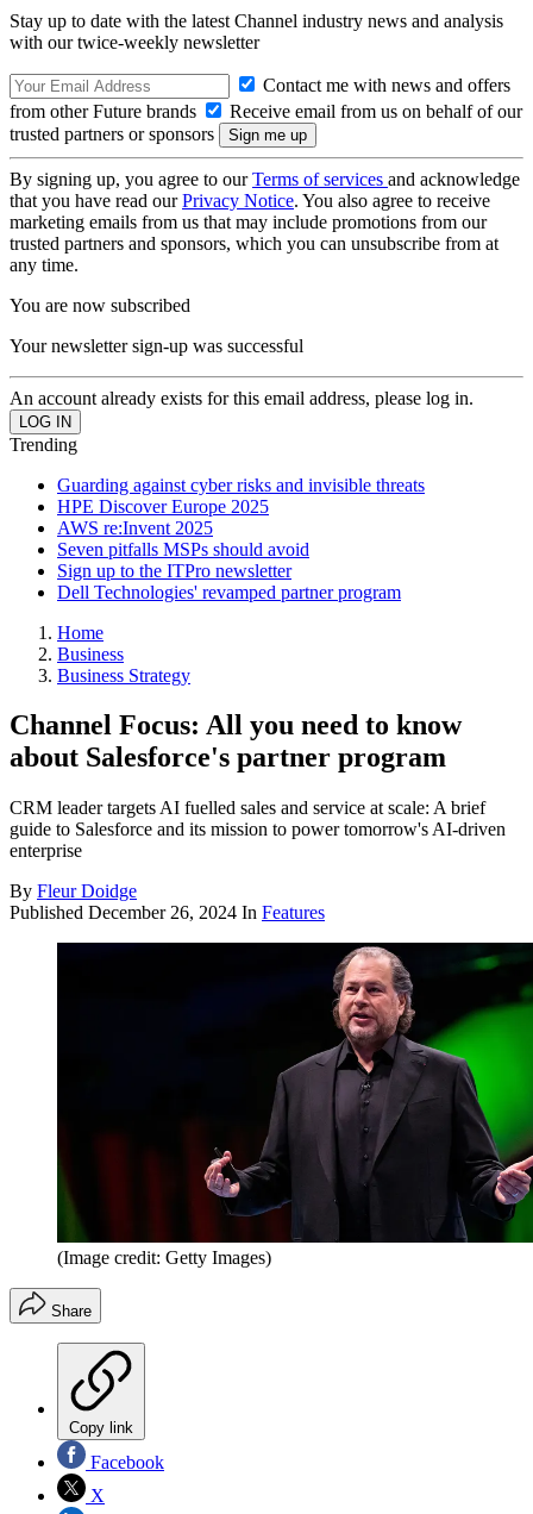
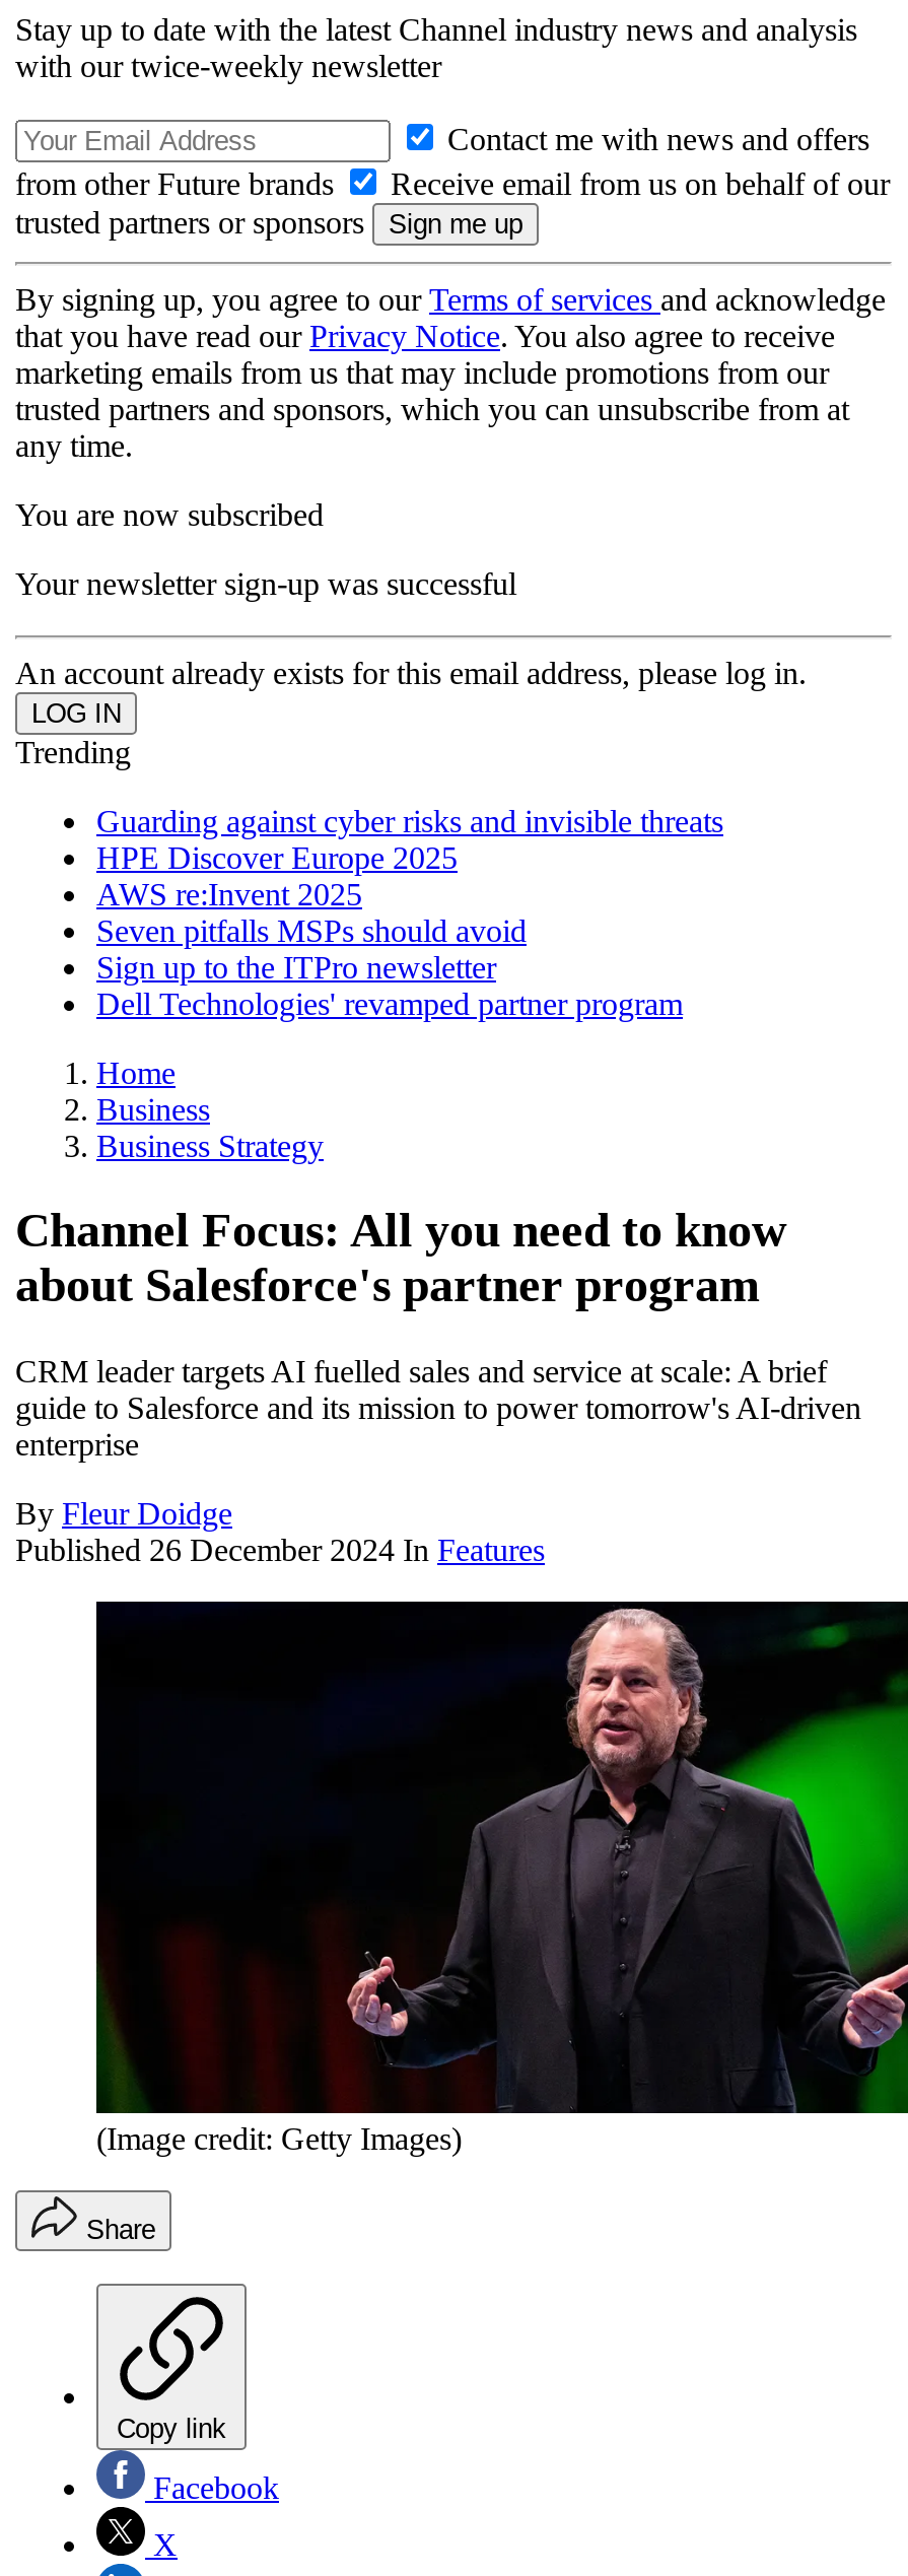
[10,903,325,923] Published December 26, 2024 In Features -> [15,1533,545,1568] Published 26 December 2024 In Features

